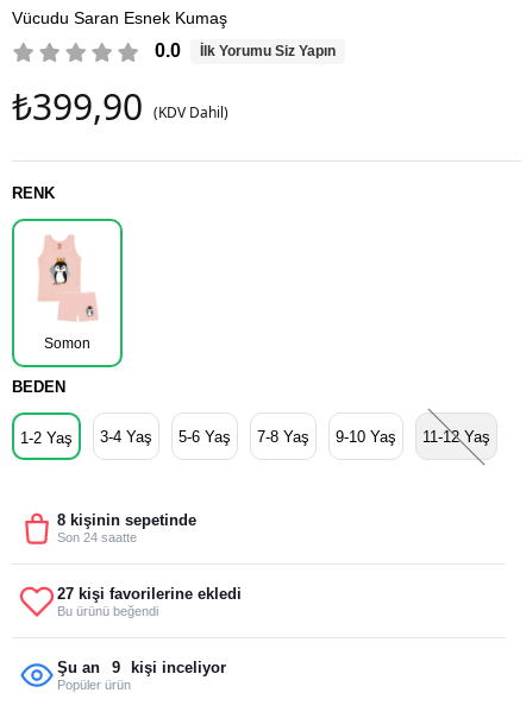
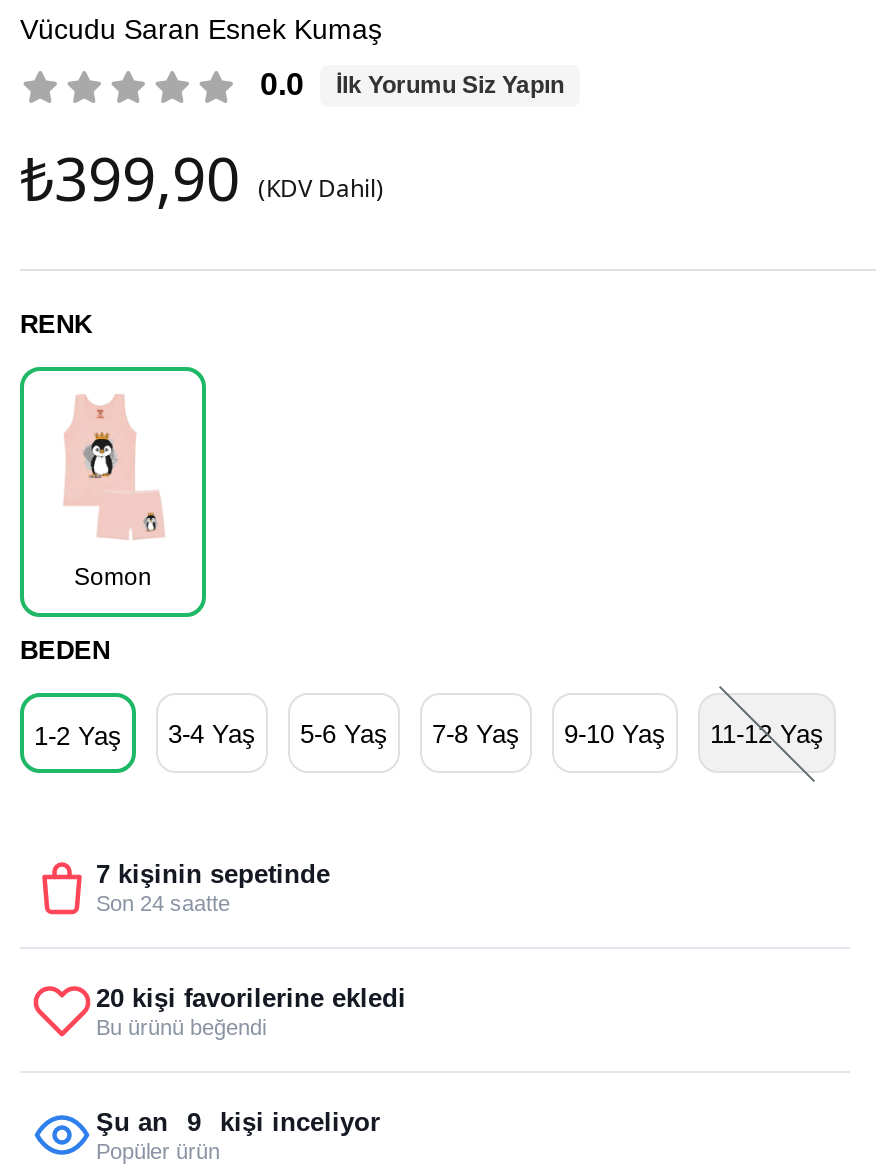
[57,511,196,528] 8 kişinin sepetinde -> [96,858,330,888] 7 kişinin sepetinde
[57,584,242,602] 27 kişi favorilerine ekledi -> [96,982,406,1012] 20 kişi favorilerine ekledi

